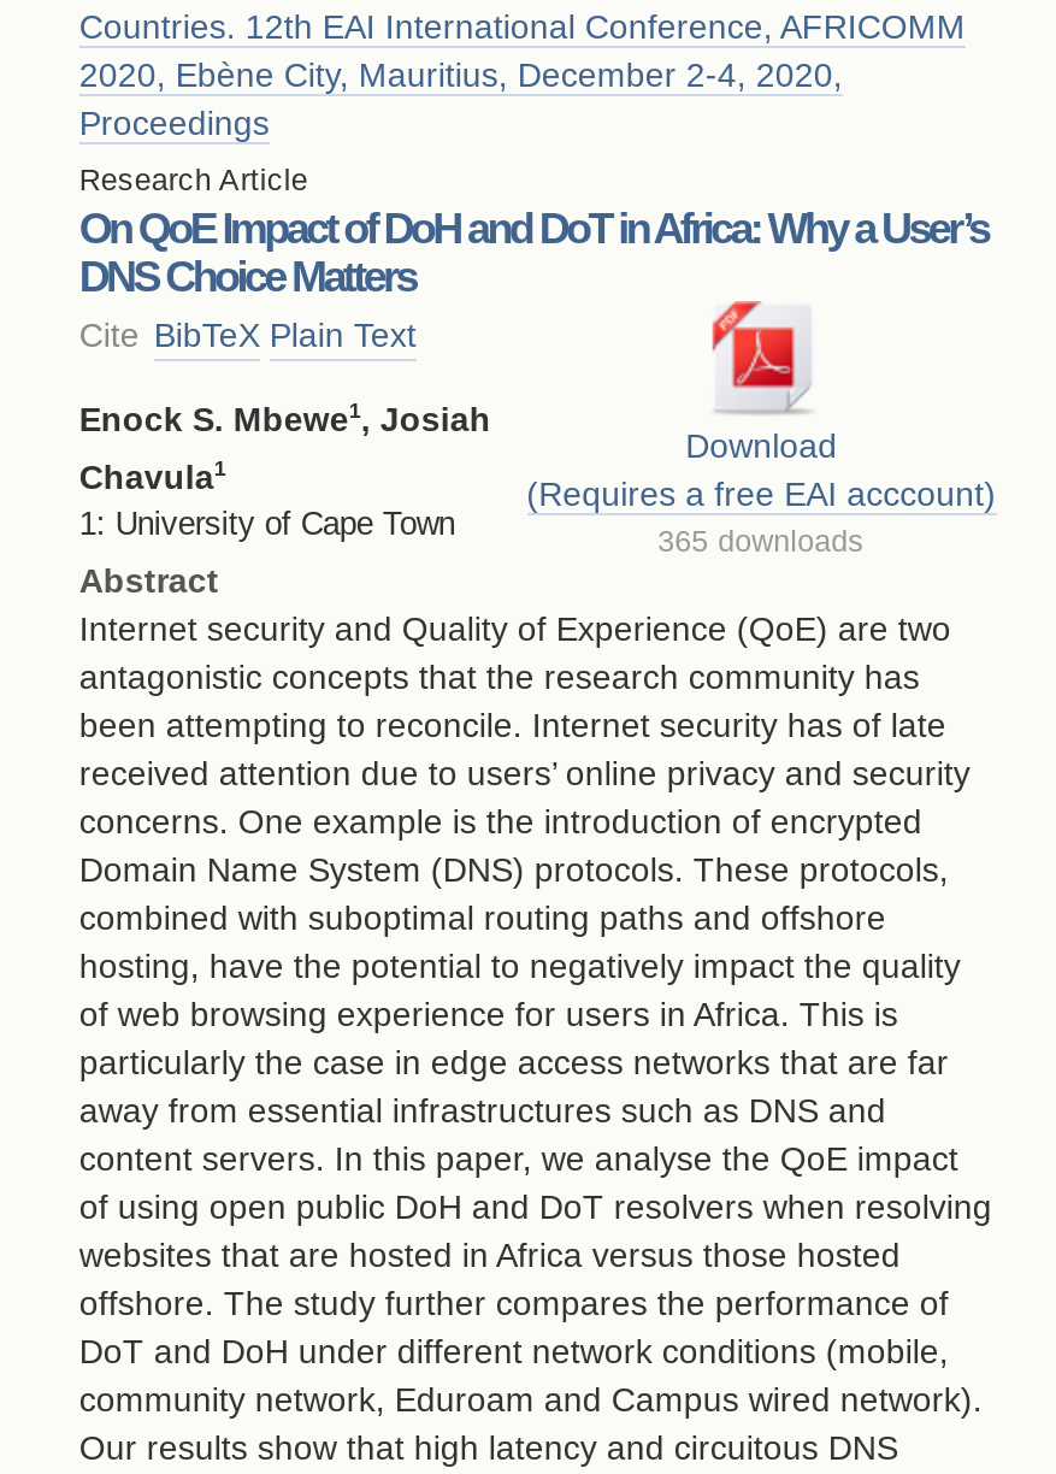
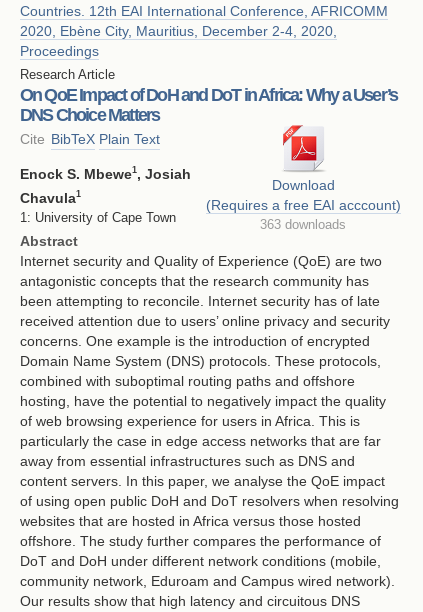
[658,524,865,558] 365 downloads -> [260,218,346,232] 363 downloads

